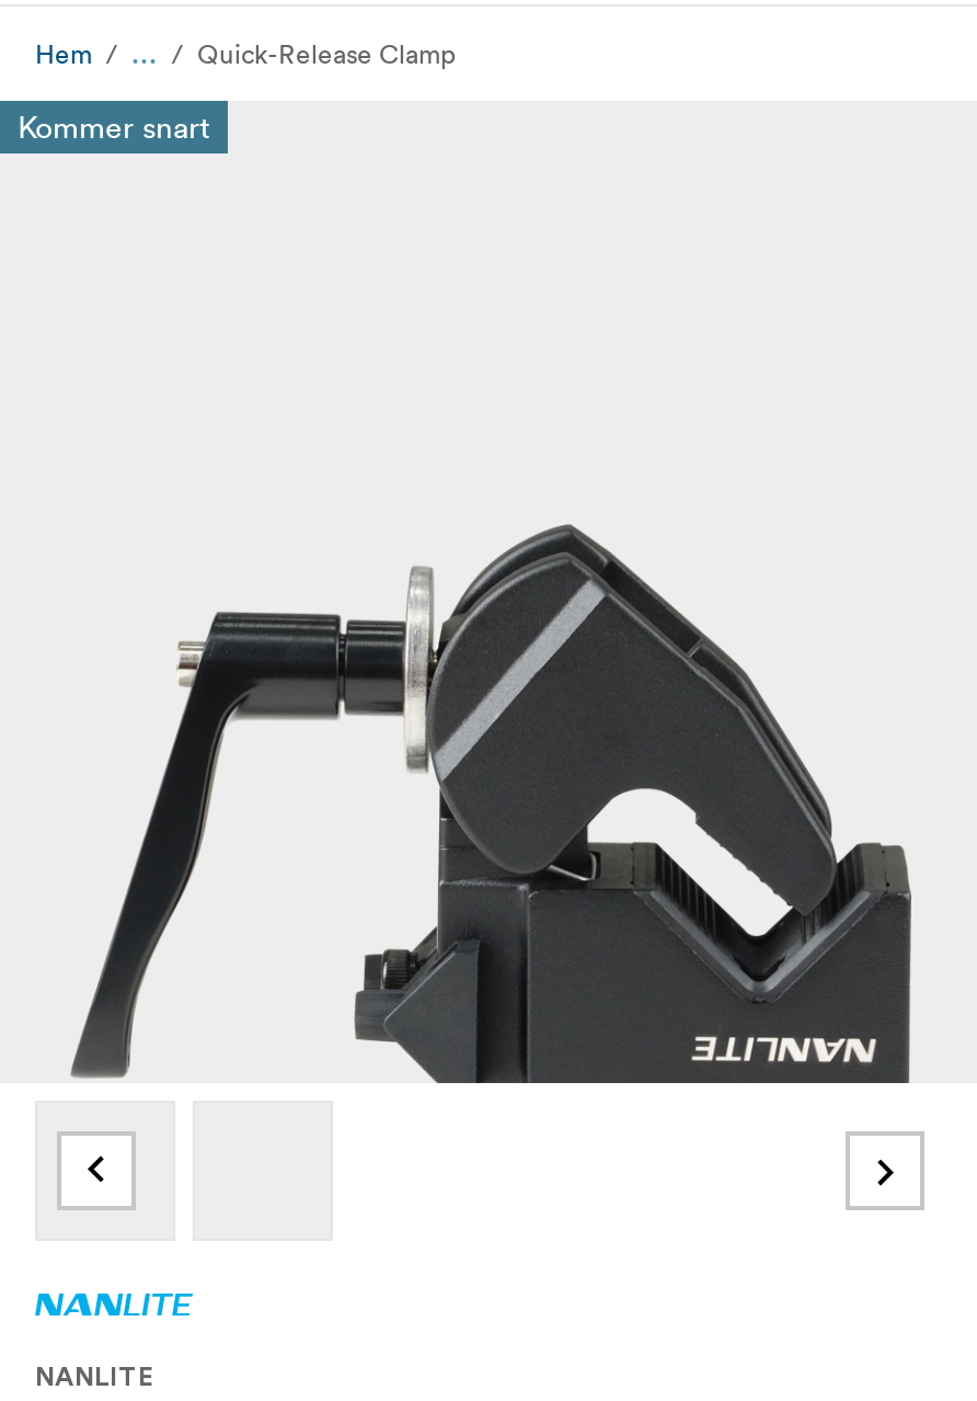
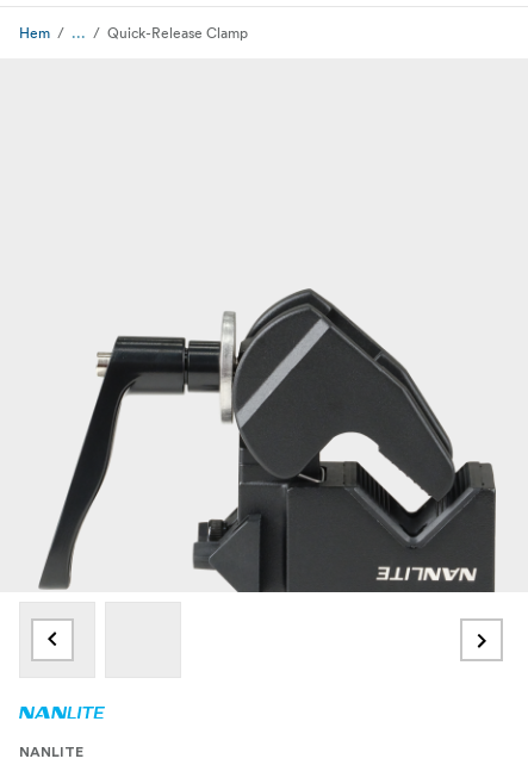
[18,107,210,147] Kommer snart -> none

